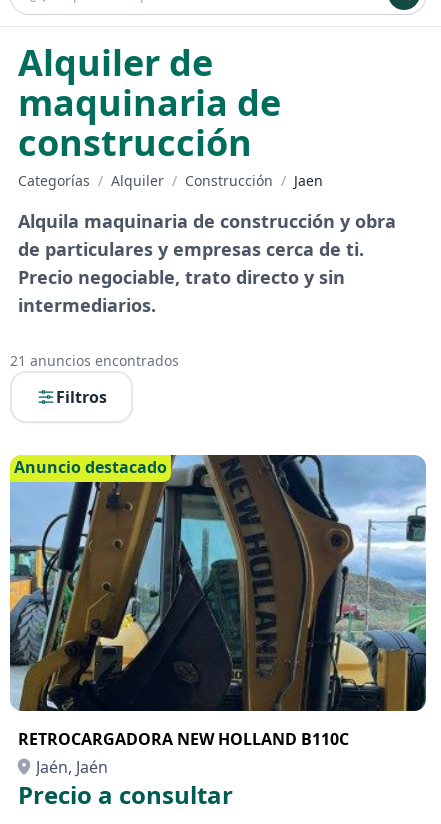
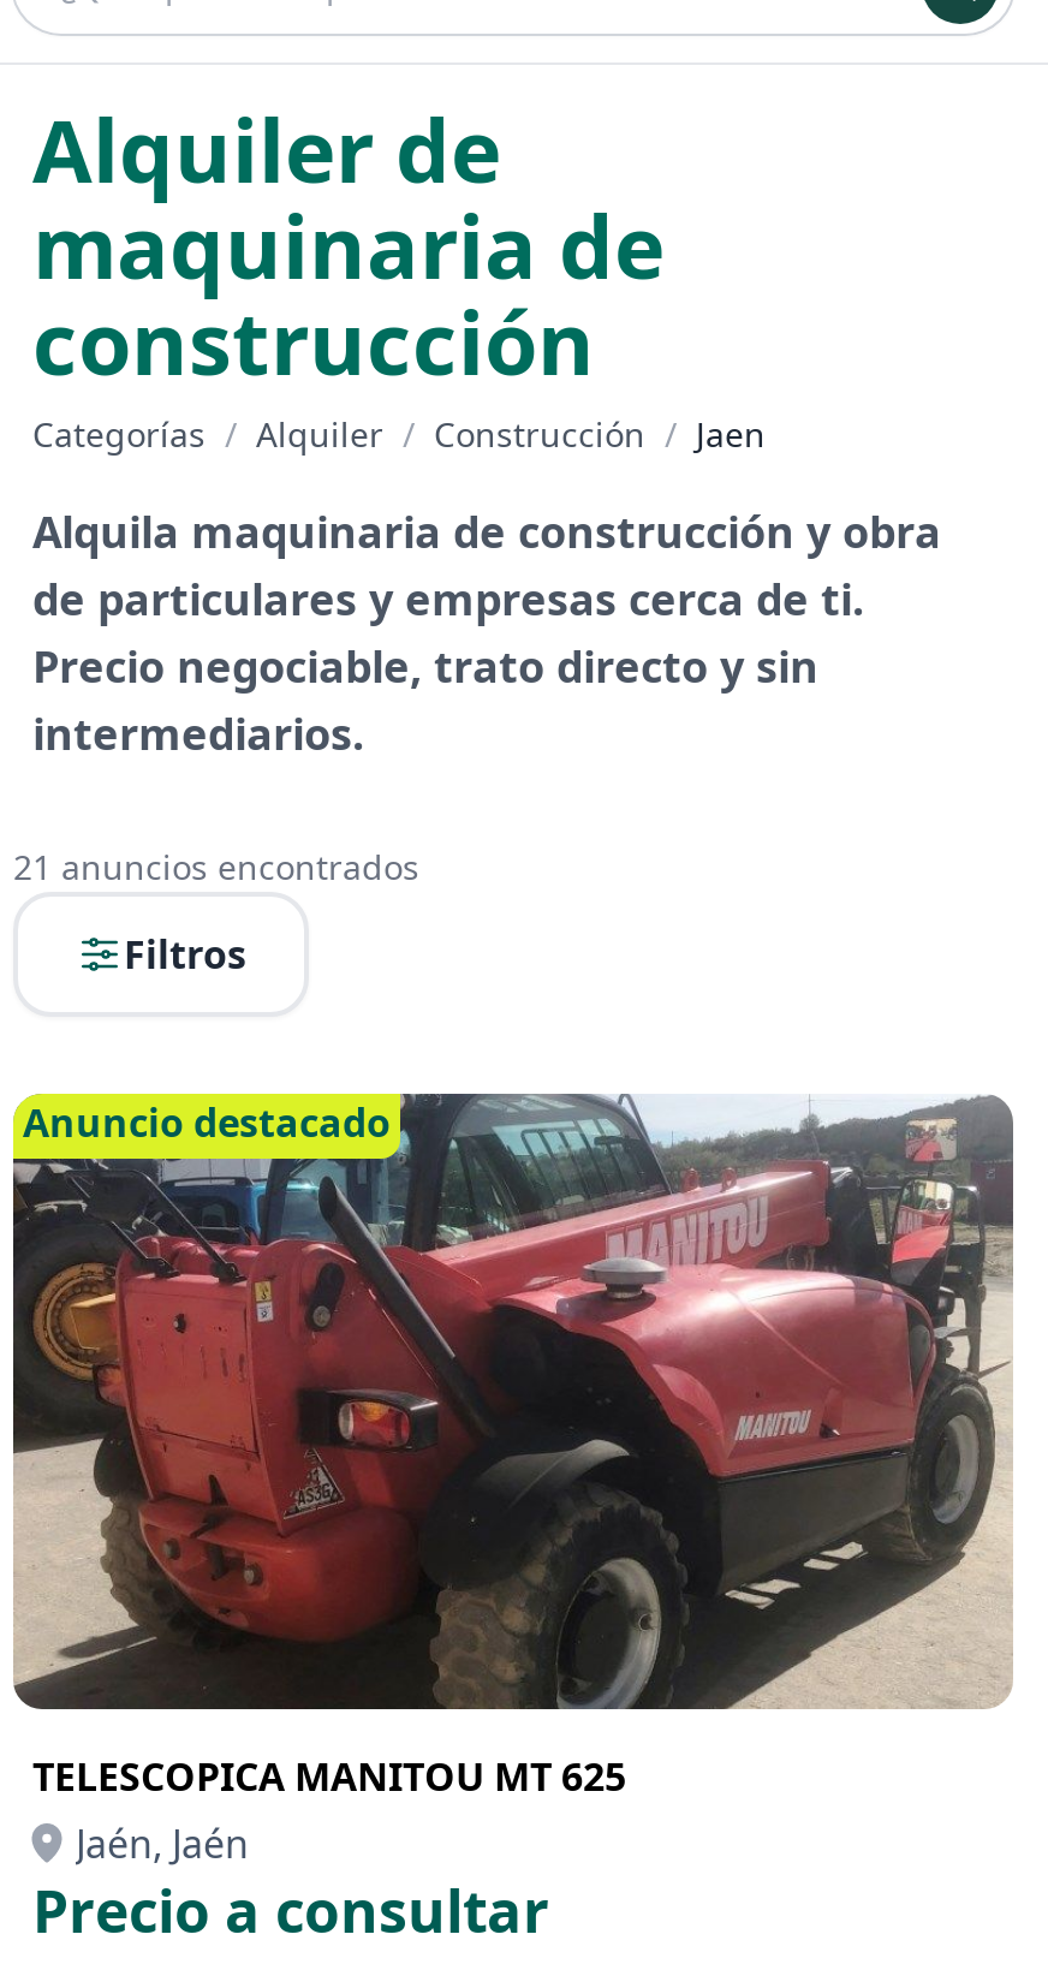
[9,454,427,750] [image] | RETROCARGADORA NEW HOLLAND B110C -> [11,1091,1016,1803] [image] | TELESCOPICA MANITOU MT 625

